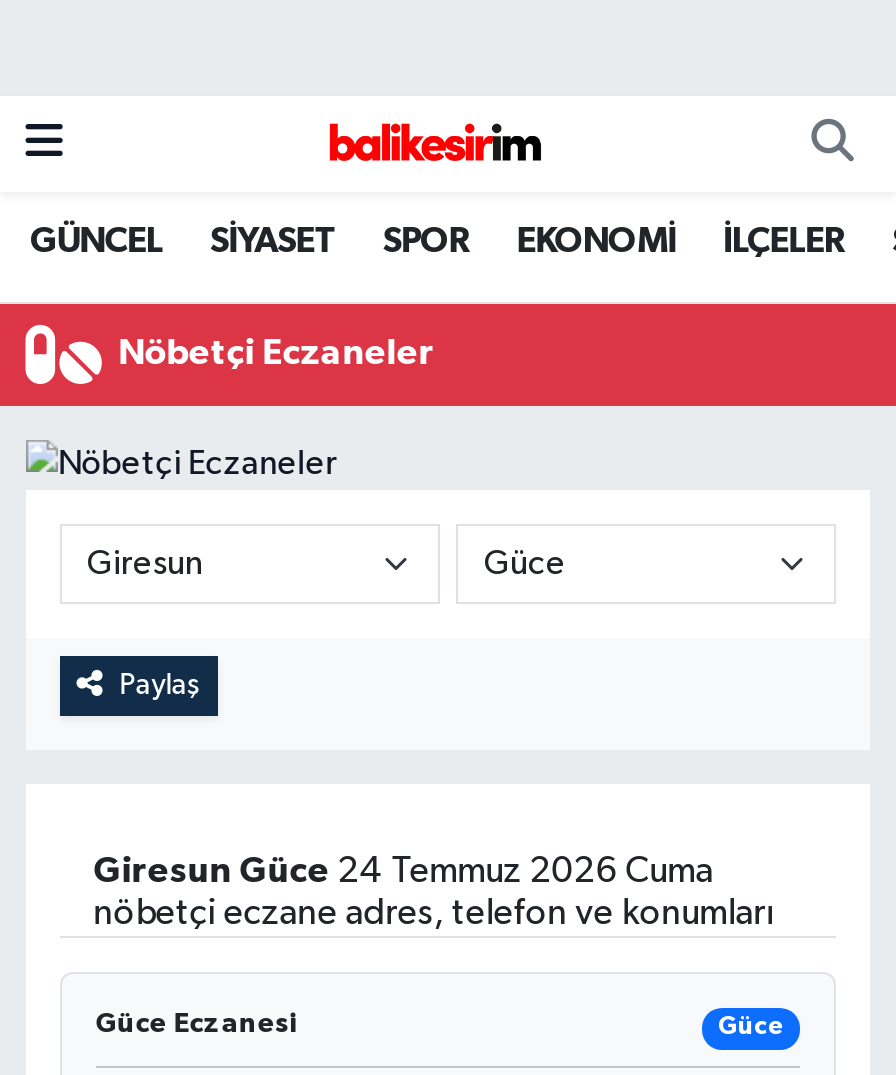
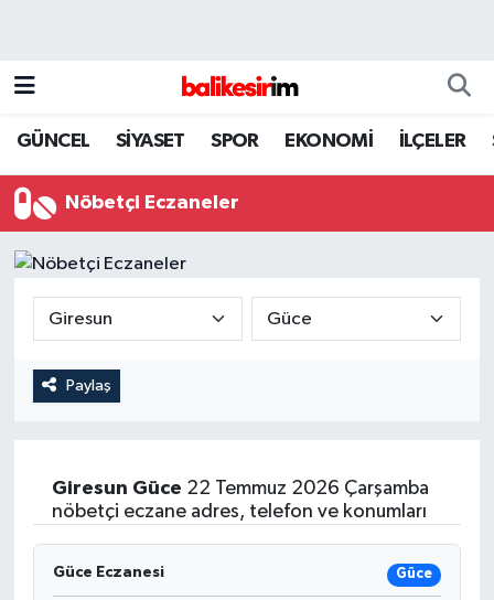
[94,854,714,890] Giresun Güce 24 Temmuz 2026 Cuma -> [52,479,429,499] Giresun Güce 22 Temmuz 2026 Çarşamba

